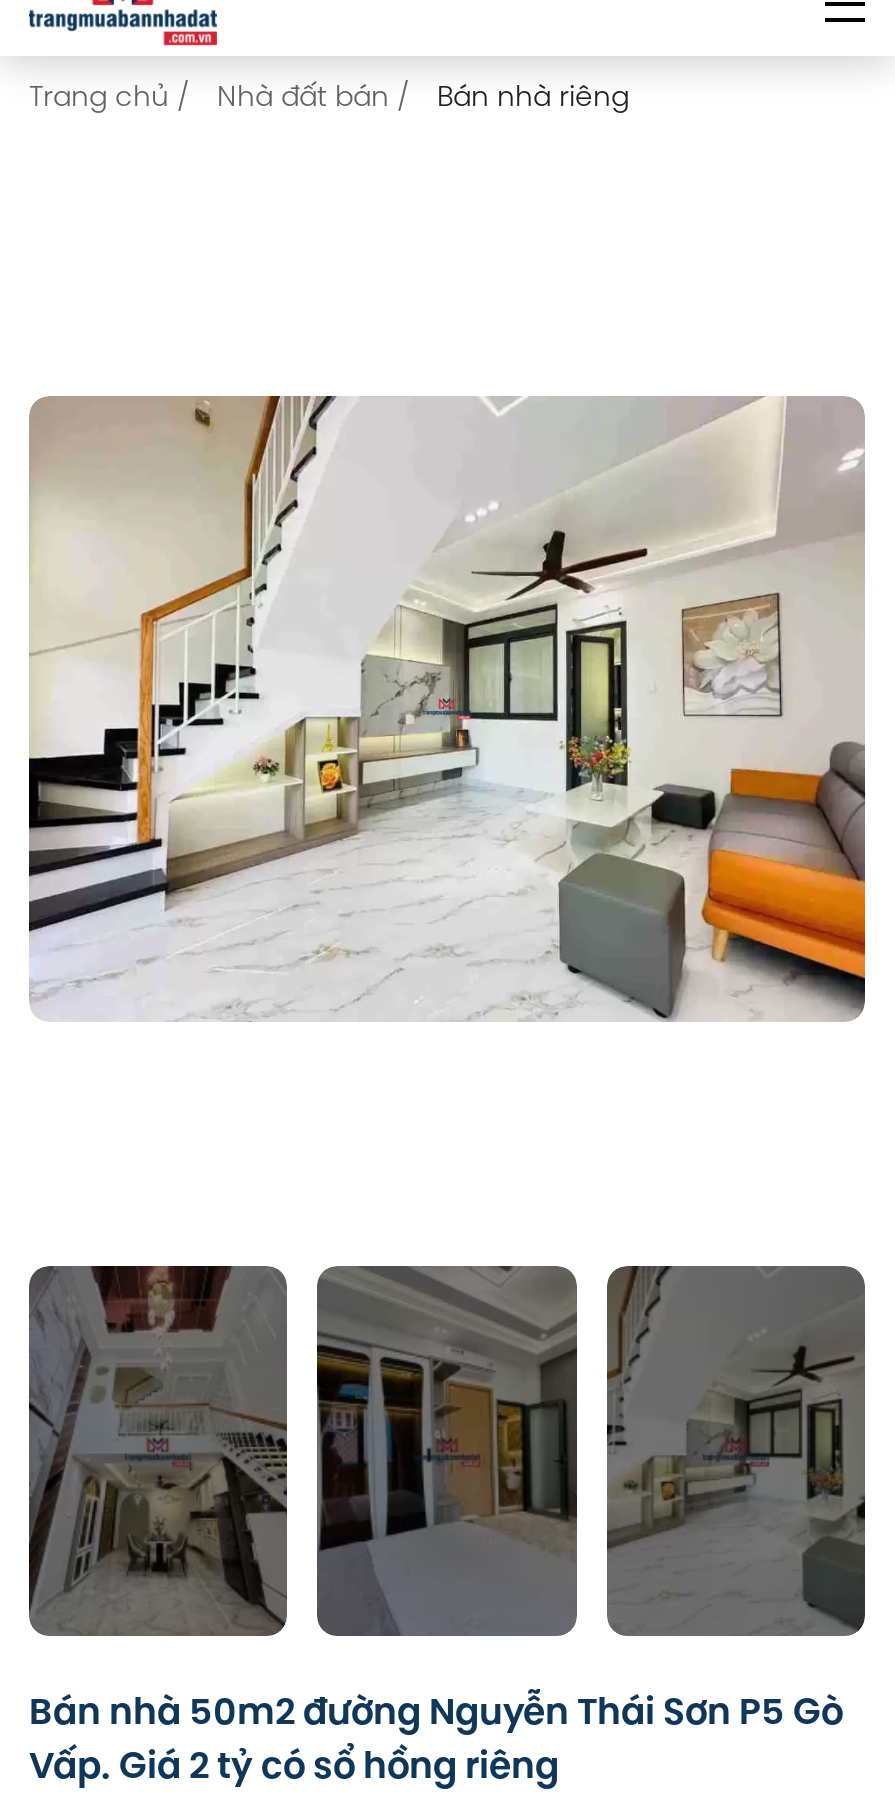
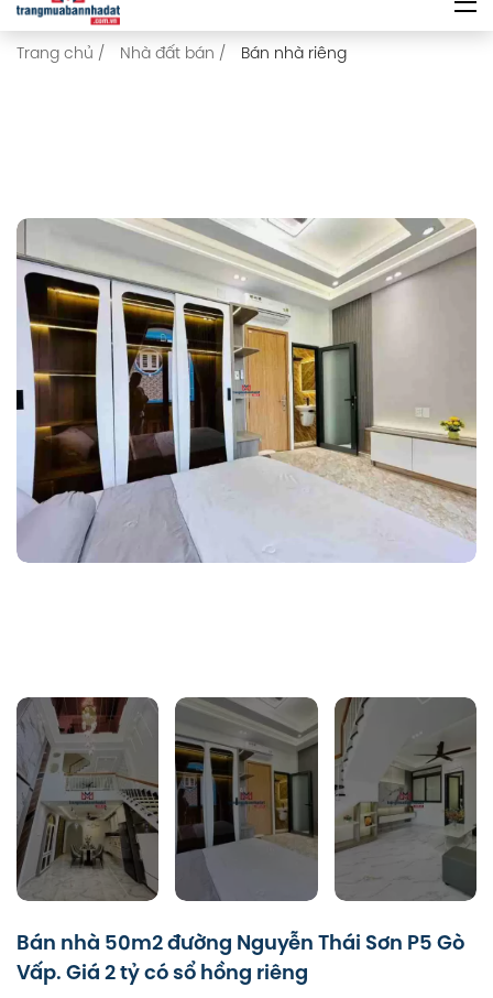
[27,394,867,1022] [image] -> [15,218,476,563] [image]

